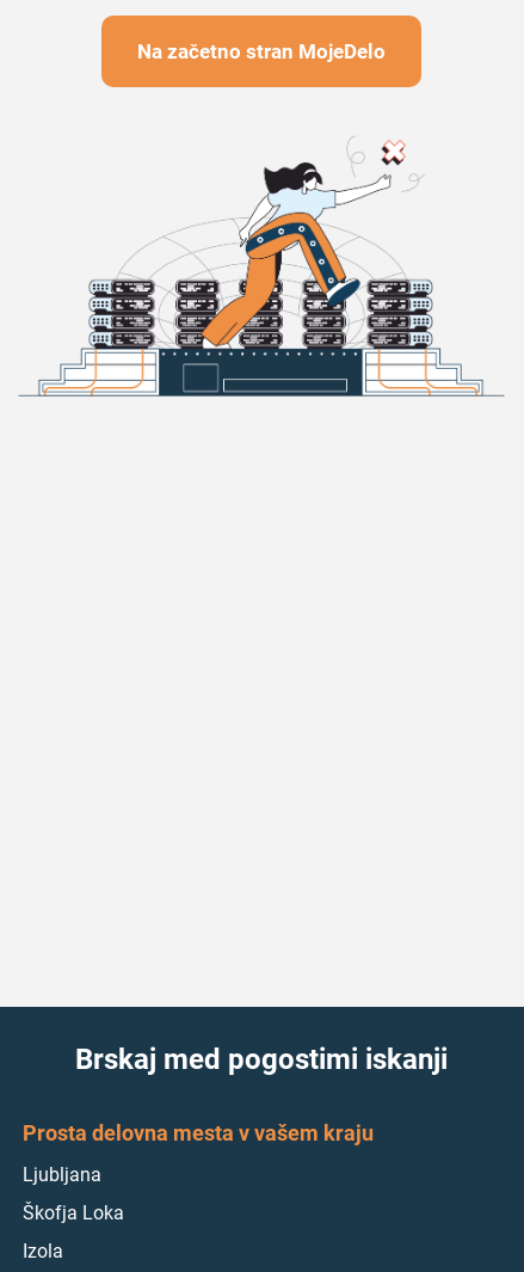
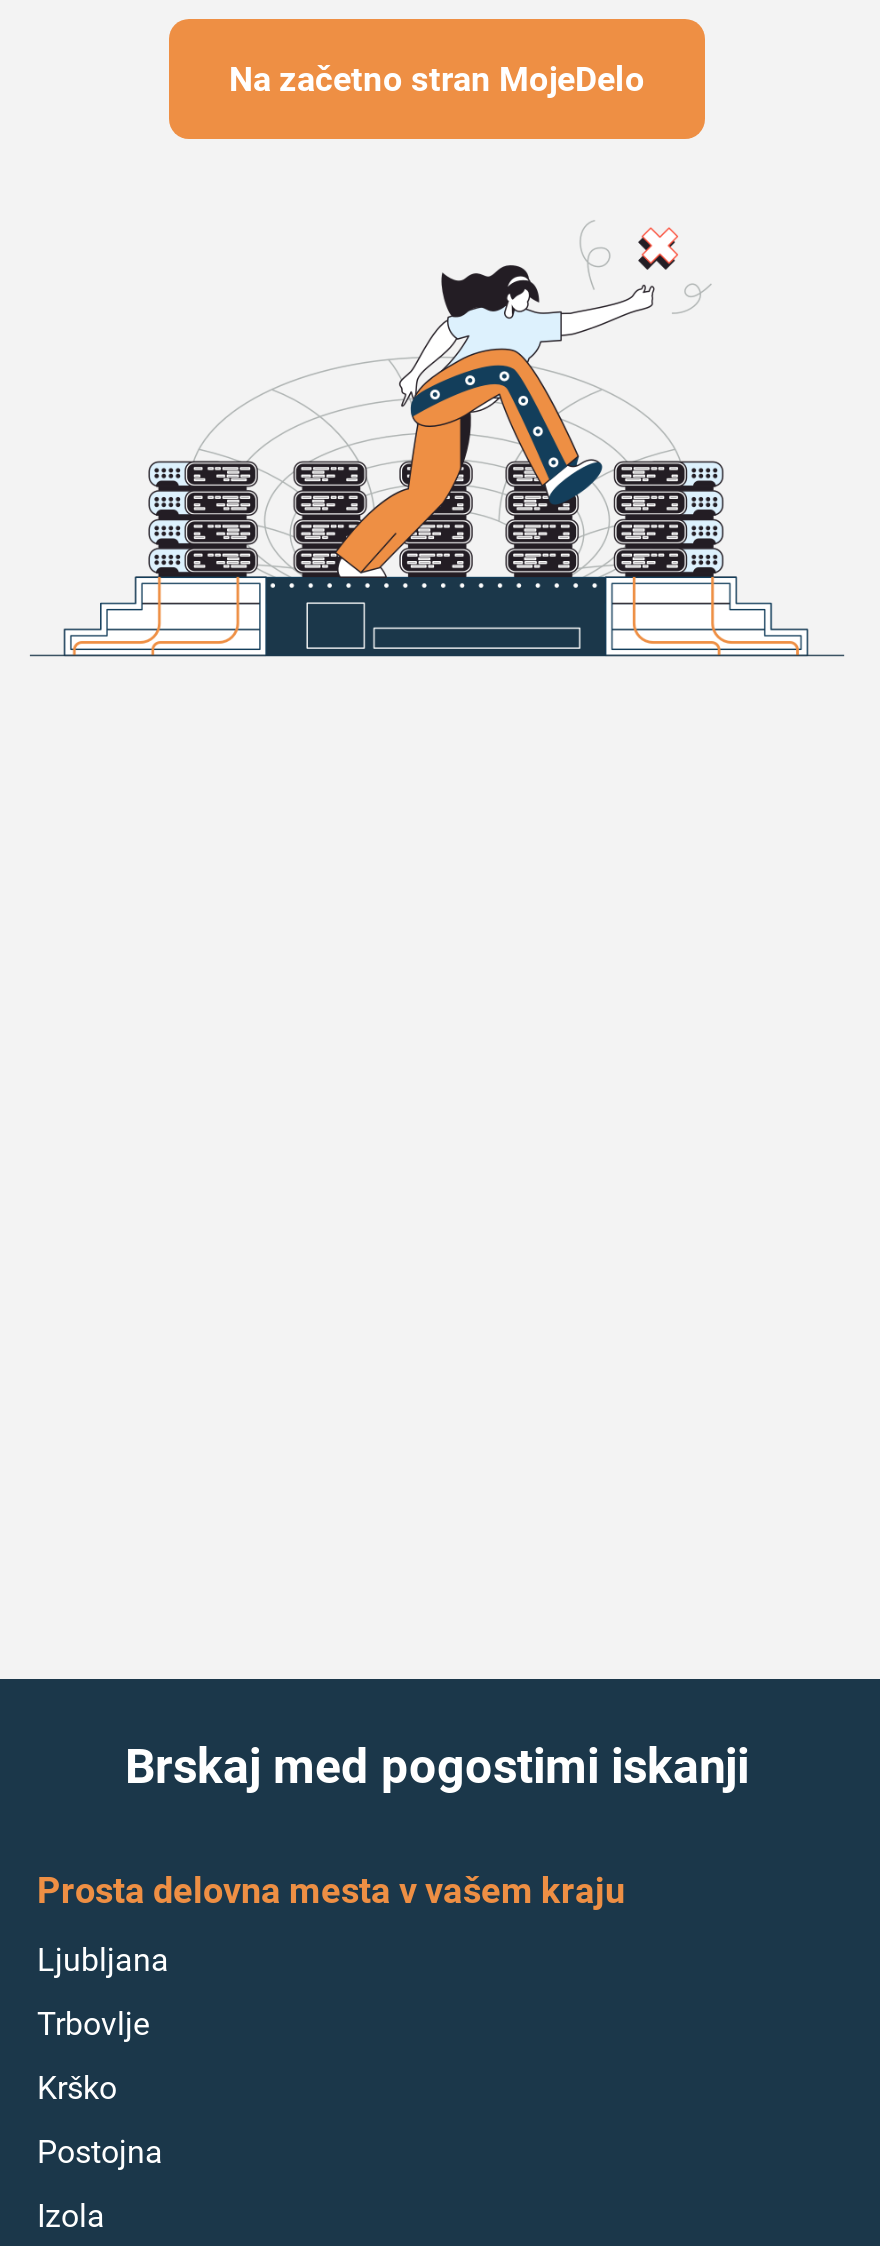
[23,1202,124,1224] Škofja Loka -> [37,2005,163,2171] Trbovlje | Krško | Postojna

